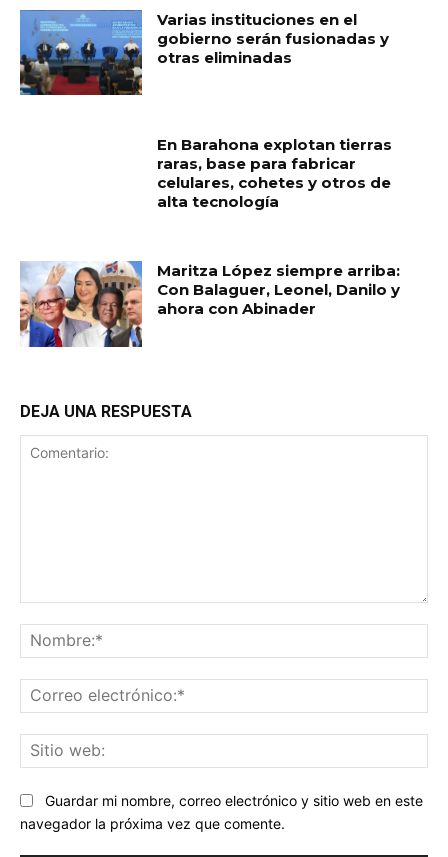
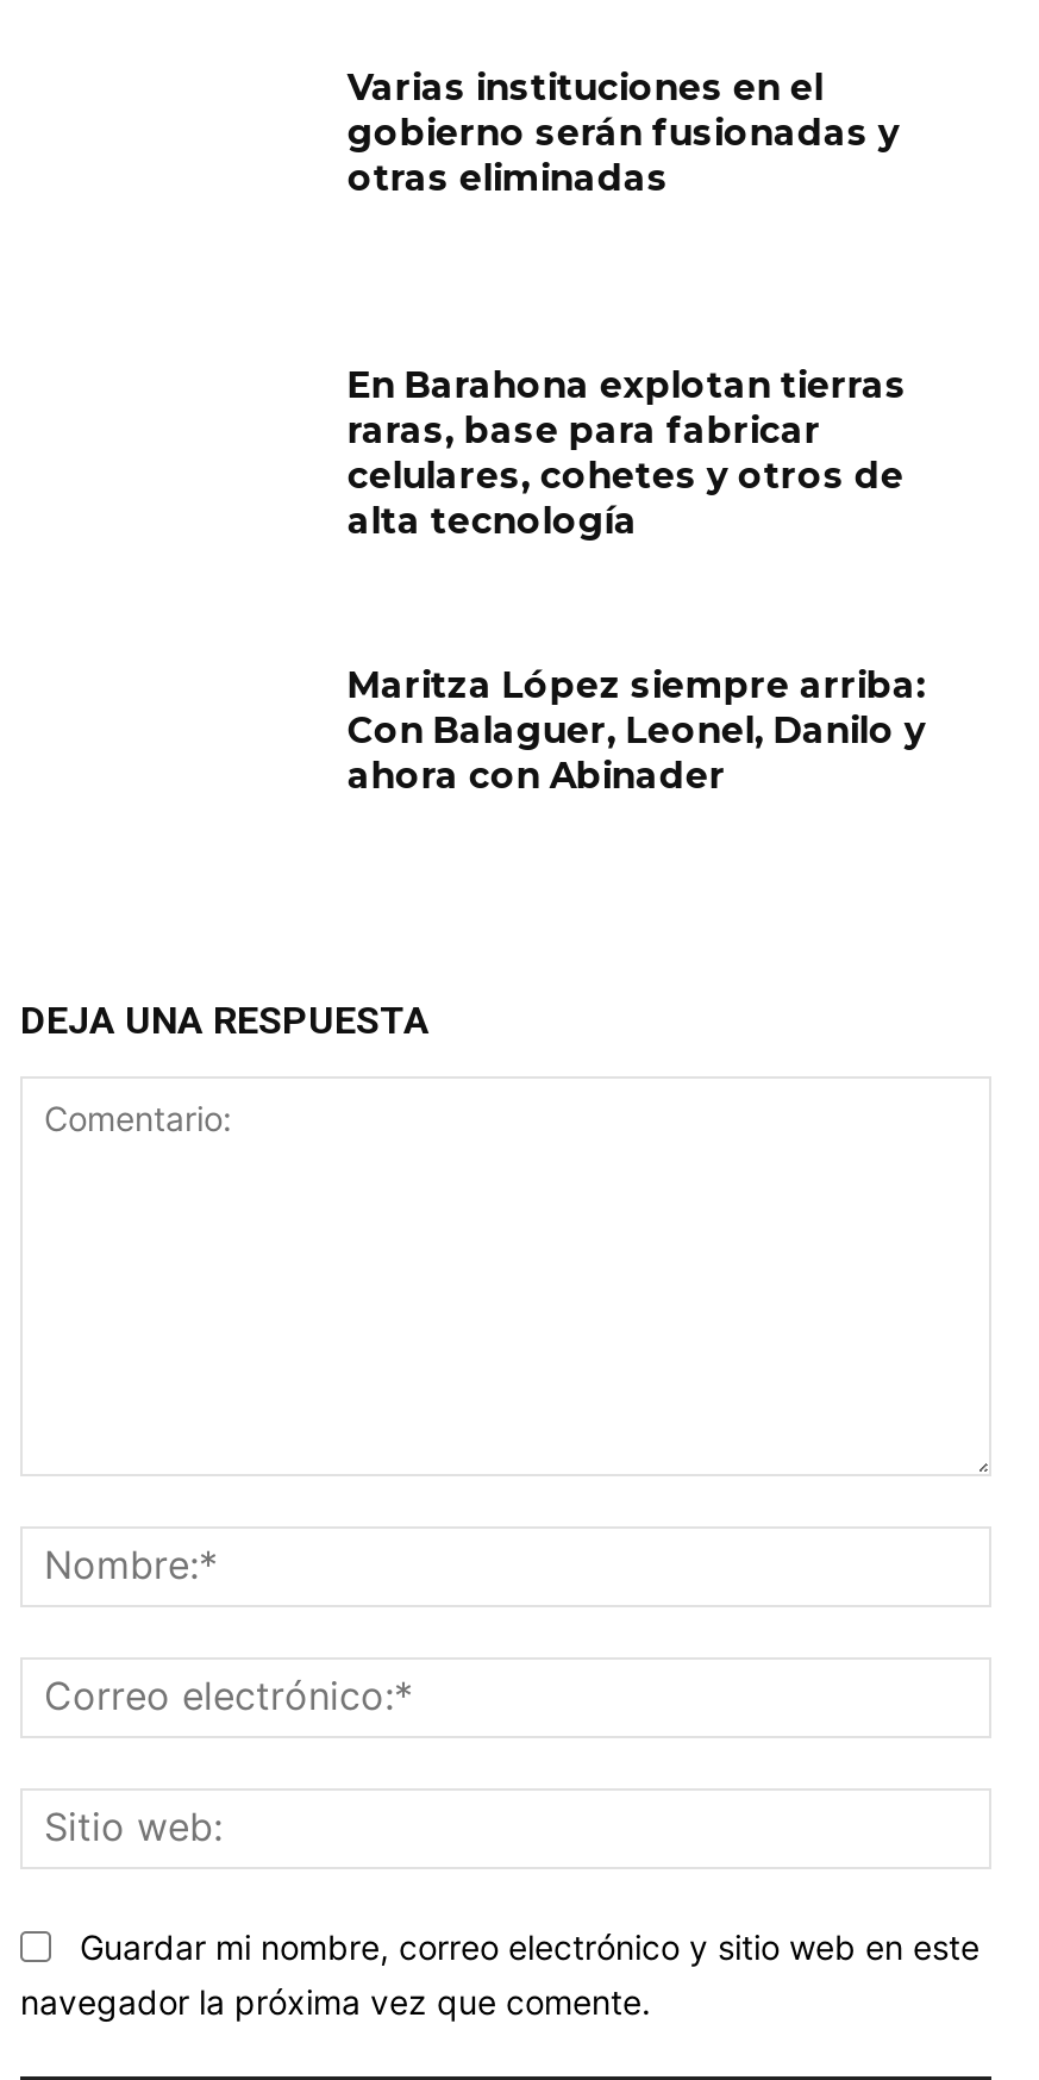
[19,9,143,96] [image] -> none
[19,260,143,348] [image] -> none

